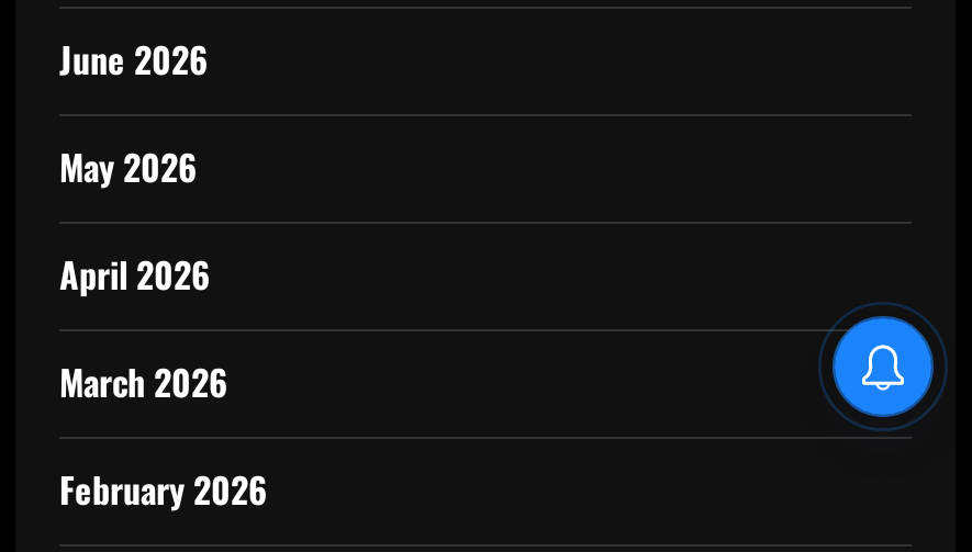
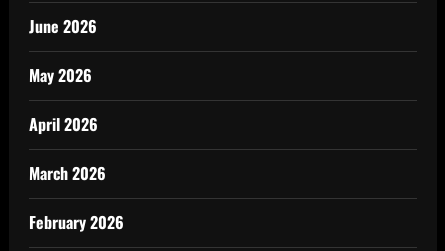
[826,315,938,431] [image] -> none

